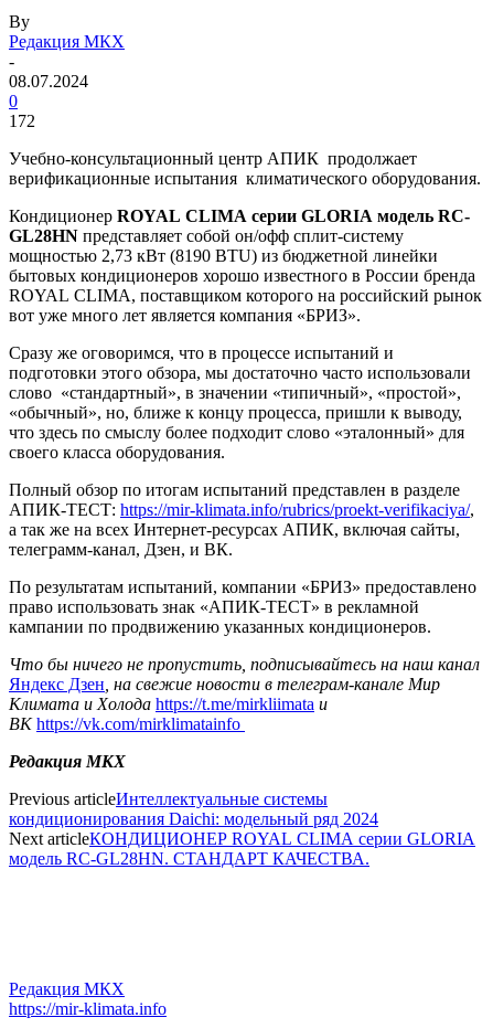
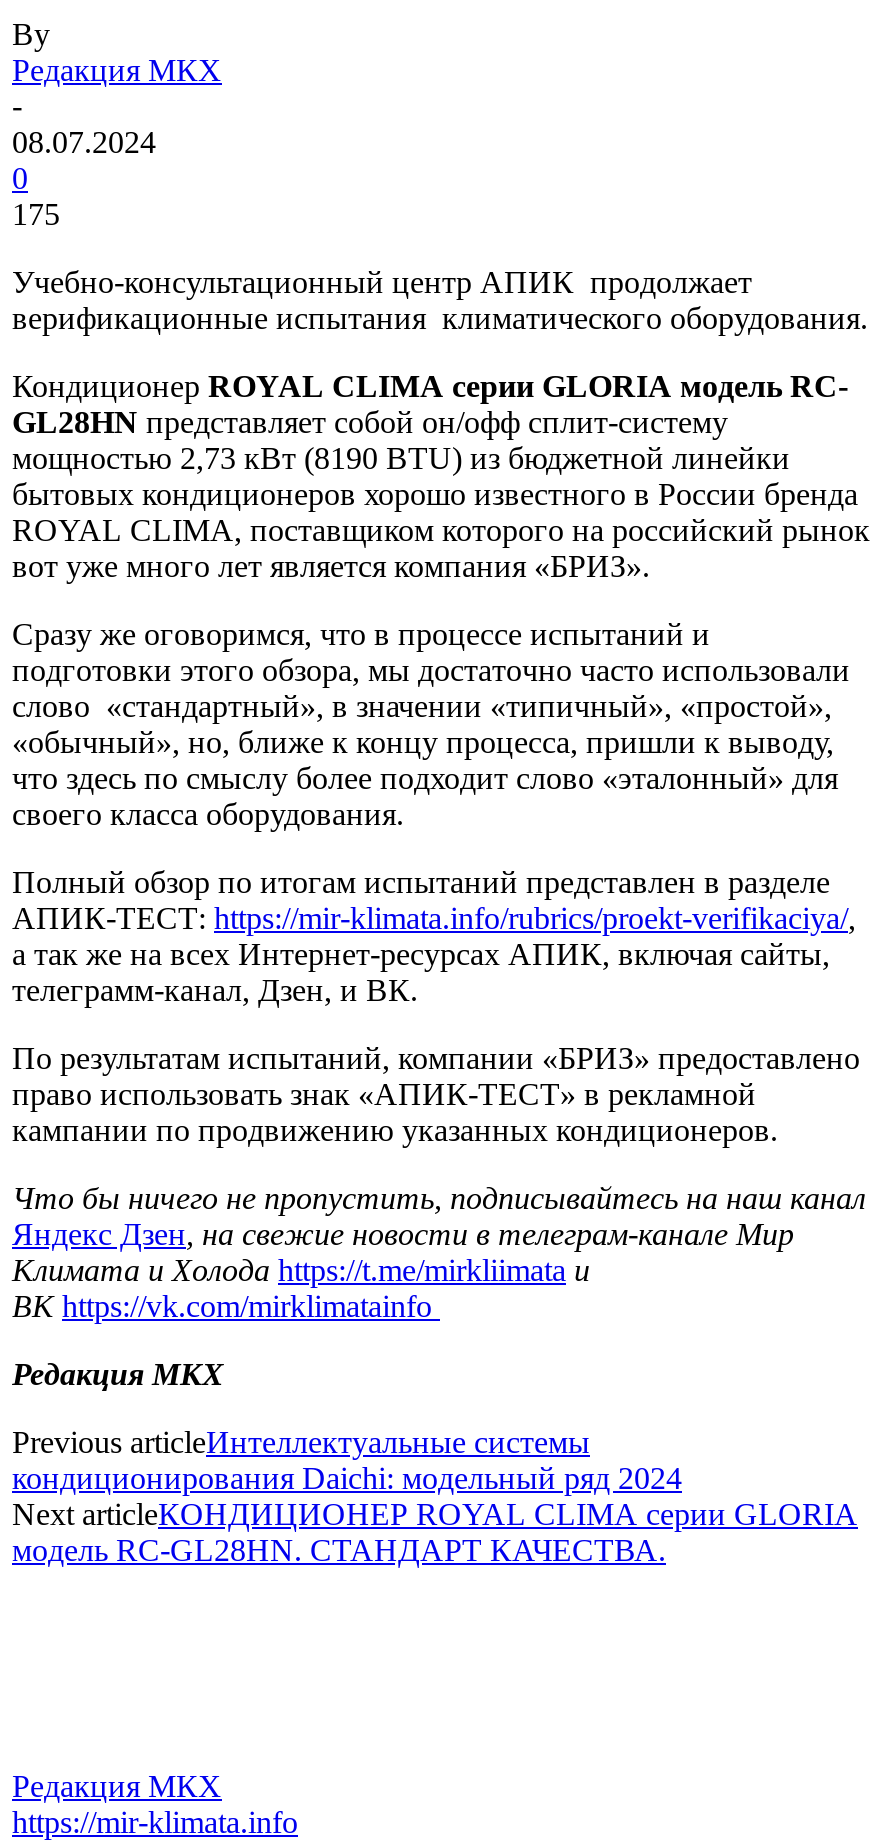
[9,111,35,130] 172 -> [12,197,60,231] 175

